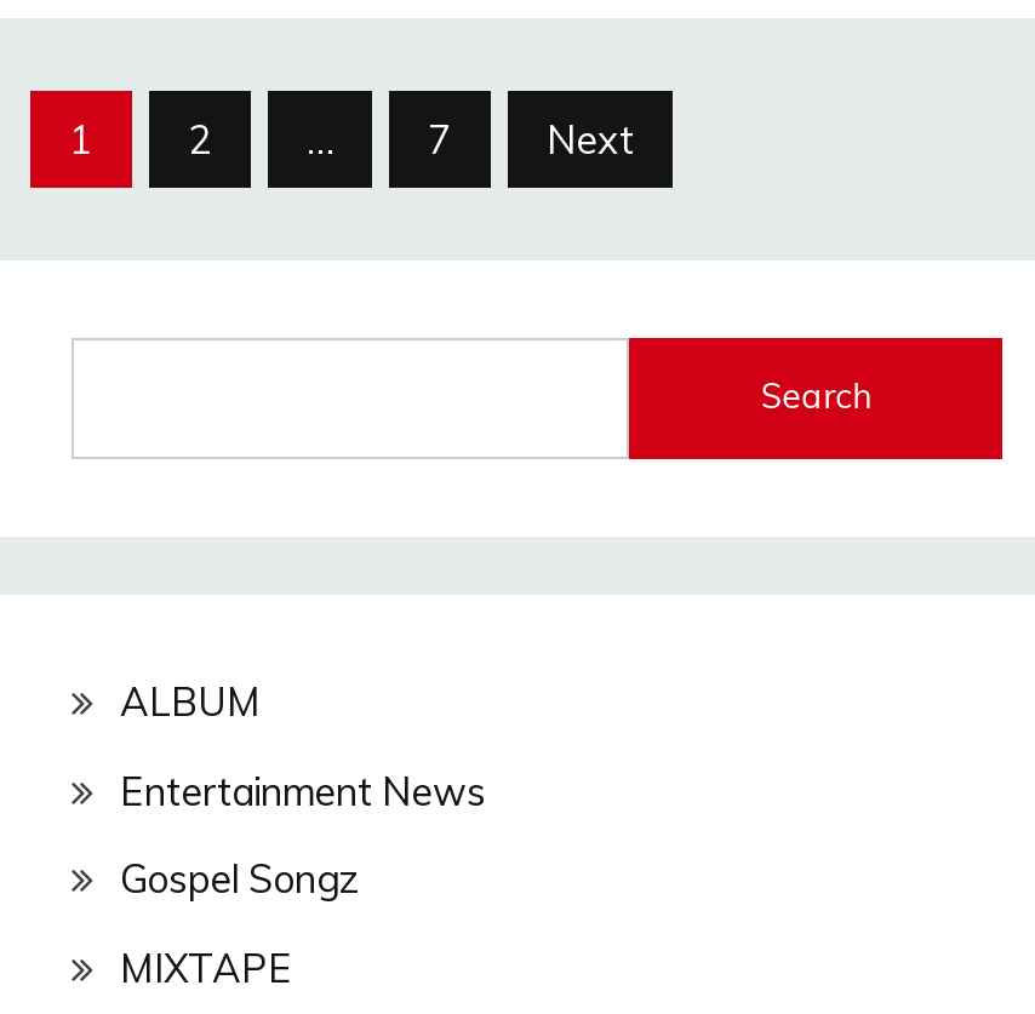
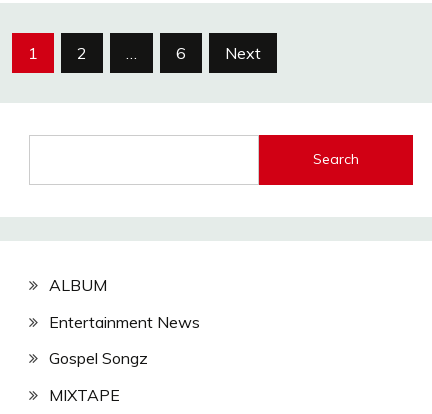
[428,115,452,163] 7 -> [176,43,186,63] 6

